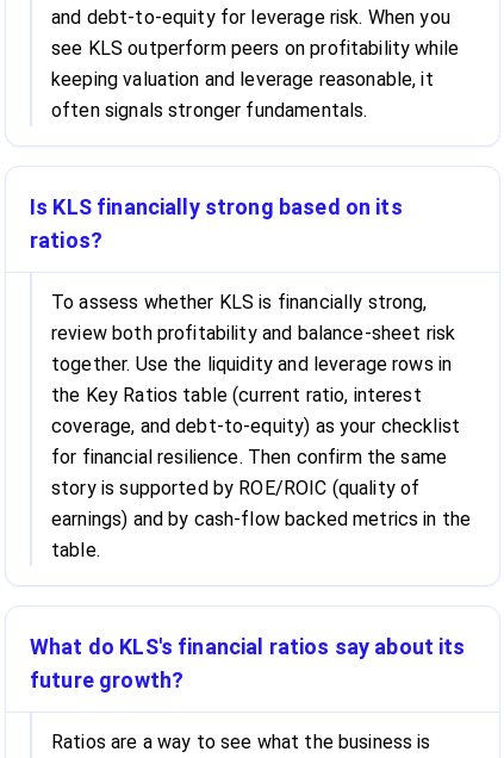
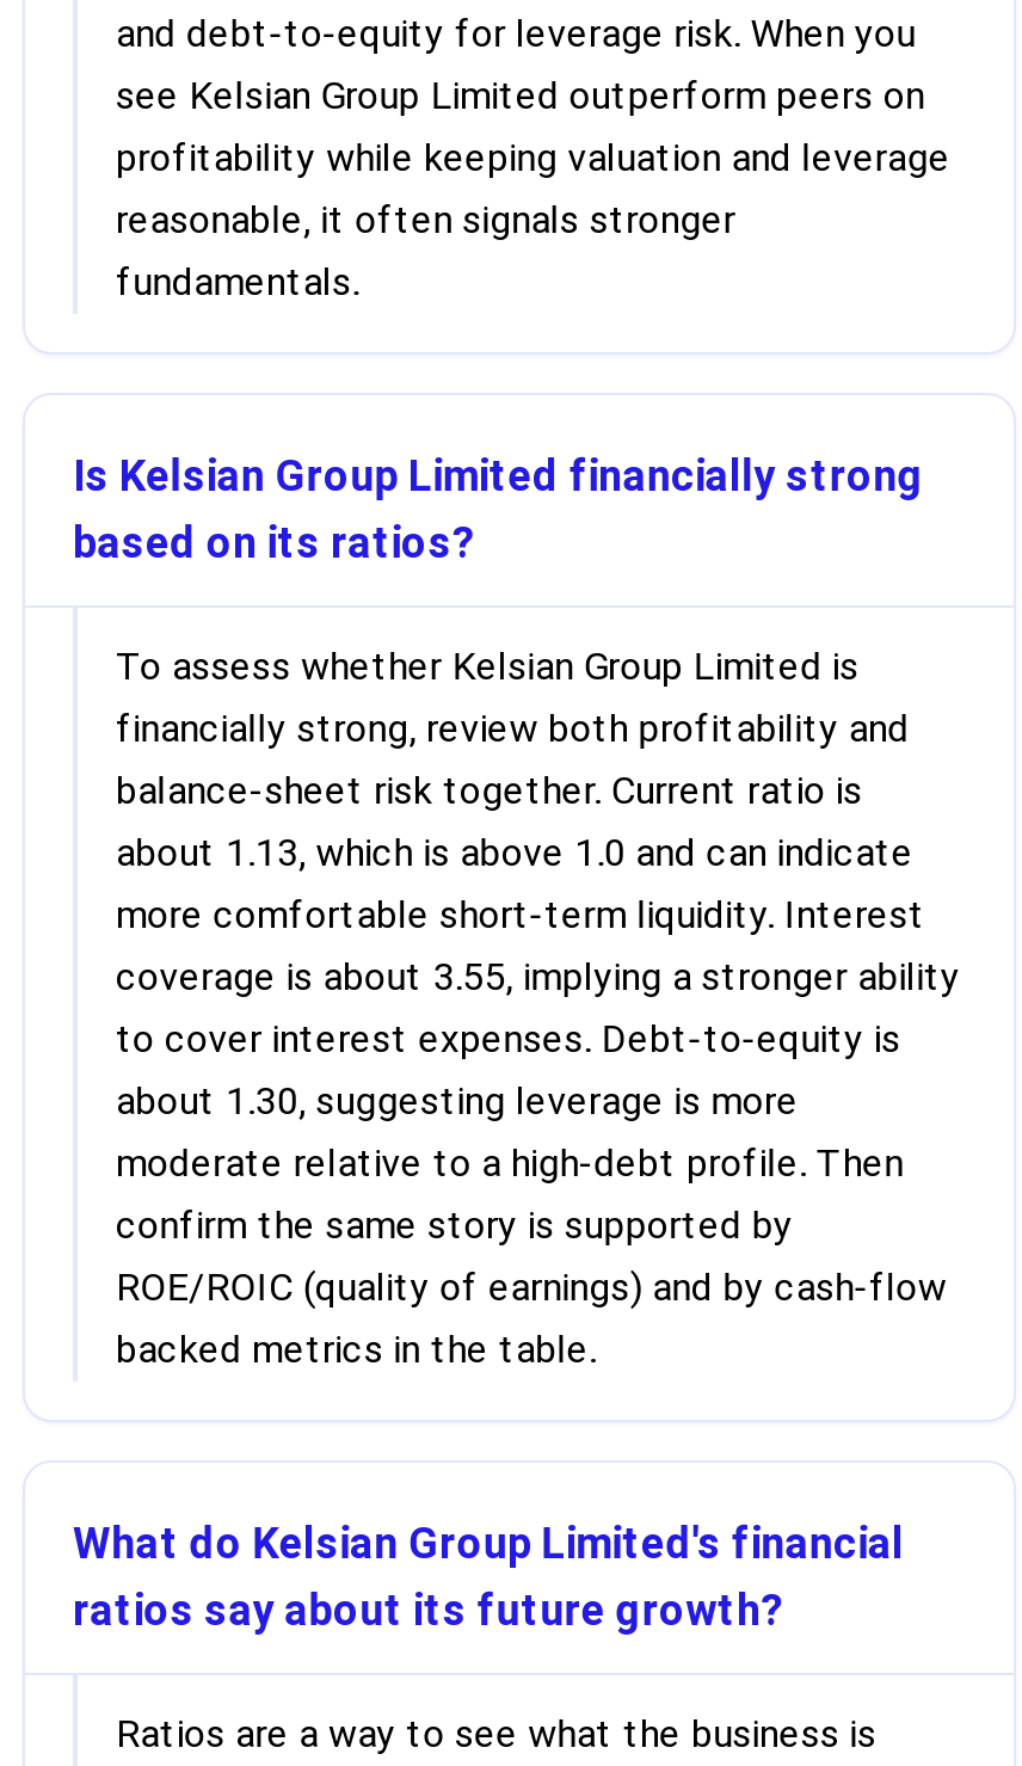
[51,37,459,122] see KLS outperform peers on profitability while | keeping valuation and leverage reasonable, it | often signals stronger fundamentals. -> [116,73,950,304] see Kelsian Group Limited outperform peers on | profitability while keeping valuation and leverage | reasonable, it often signals stronger | fundamentals.
[30,194,402,253] Is KLS financially strong based on its | ratios? -> [73,450,924,567] Is Kelsian Group Limited financially strong | based on its ratios?
[51,291,471,561] To assess whether KLS is financially strong, | review both profitability and balance-sheet risk | together. Use the liquidity and leverage rows in | the Key Ratios table (current ratio, interest | coverage, and debt-to-equity) as your checklist | for financial resilience. Then confirm the same | story is supported by ROE/ROIC (quality of | earnings) and by cash-flow backed metrics in the | table. -> [116,644,960,1372] To assess whether Kelsian Group Limited is | financially strong, review both profitability and | balance-sheet risk together. Current ratio is | about 1.13, which is above 1.0 and can indicate | more comfortable short-term liquidity. Interest | coverage is about 3.55, implying a stronger ability | to cover interest expenses. Debt-to-equity is | about 1.30, suggesting leverage is more | moderate relative to a high-debt profile. Then | confirm the same story is supported by | ROE/ROIC (quality of earnings) and by cash-flow | backed metrics in the table.
[30,634,465,692] What do KLS's financial ratios say about its | future growth? -> [73,1518,904,1635] What do Kelsian Group Limited's financial | ratios say about its future growth?

